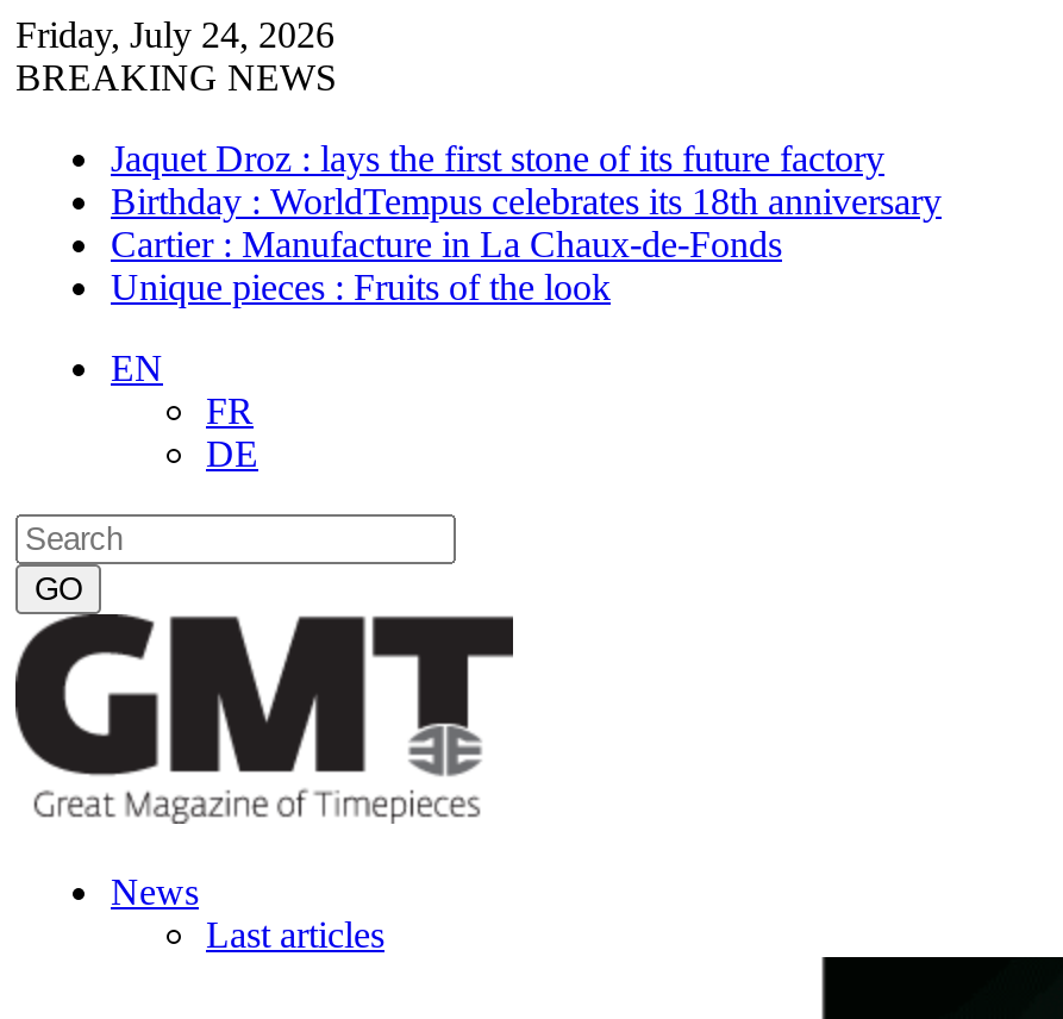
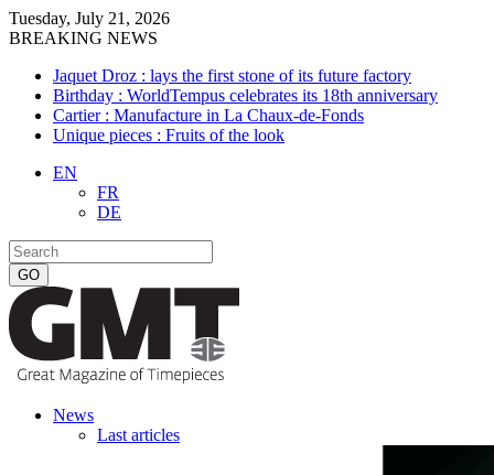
[15,14,334,55] Friday, July 24, 2026 -> [9,9,170,28] Tuesday, July 21, 2026

